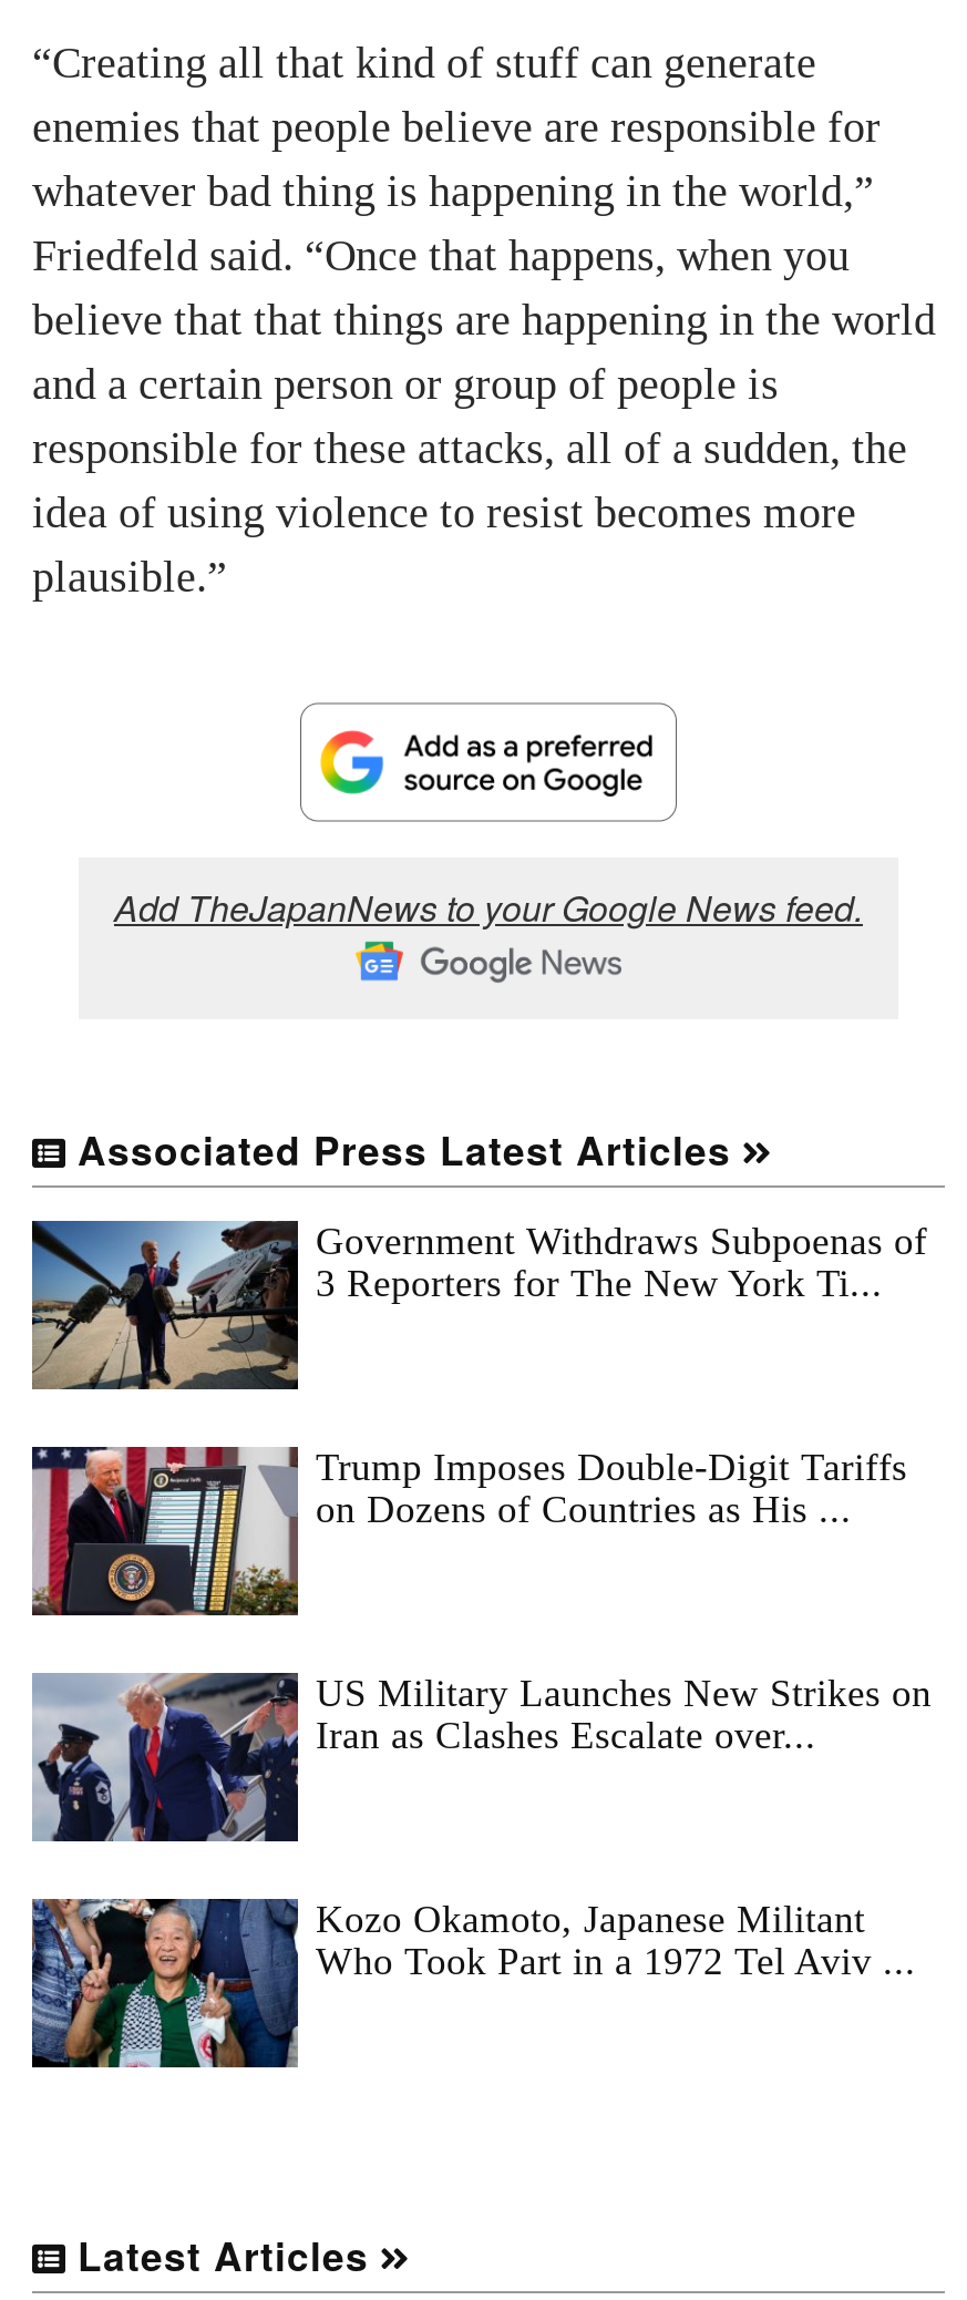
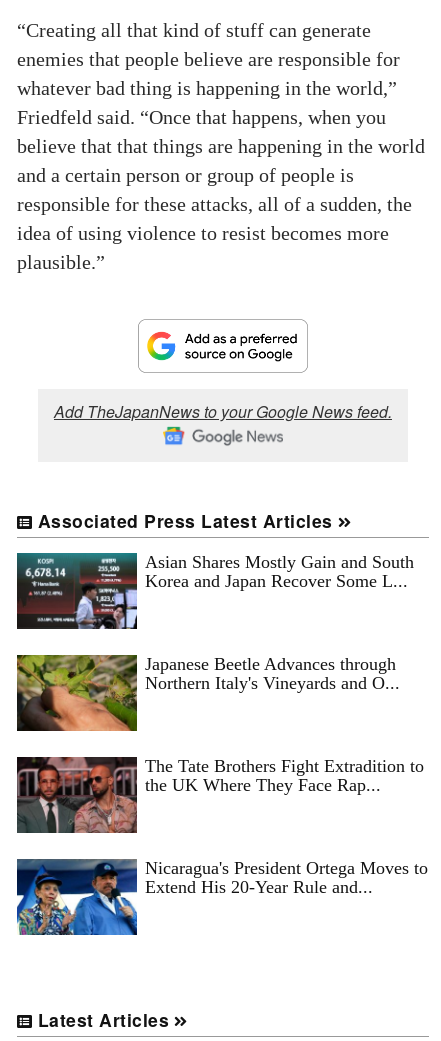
[30,1219,927,1392] [image] | Government Withdraws Subpoenas of | 3 Reporters for The New York Ti... -> [16,552,414,630] [image] | Asian Shares Mostly Gain and South | Korea and Japan Recover Some L...
[30,1445,907,1618] [image] | Trump Imposes Double-Digit Tariffs | on Dozens of Countries as His ... -> [16,654,400,732] [image] | Japanese Beetle Advances through | Northern Italy's Vineyards and O...
[32,1671,932,1844] [image] | US Military Launches New Strikes on | Iran as Clashes Escalate over... -> [16,756,424,834] [image] | The Tate Brothers Fight Extradition to | the UK Where They Face Rap...
[30,1897,916,2070] [image] | Kozo Okamoto, Japanese Militant | Who Took Part in a 1972 Tel Aviv ... -> [16,858,428,936] [image] | Nicaragua's President Ortega Moves to | Extend His 20-Year Rule and...

